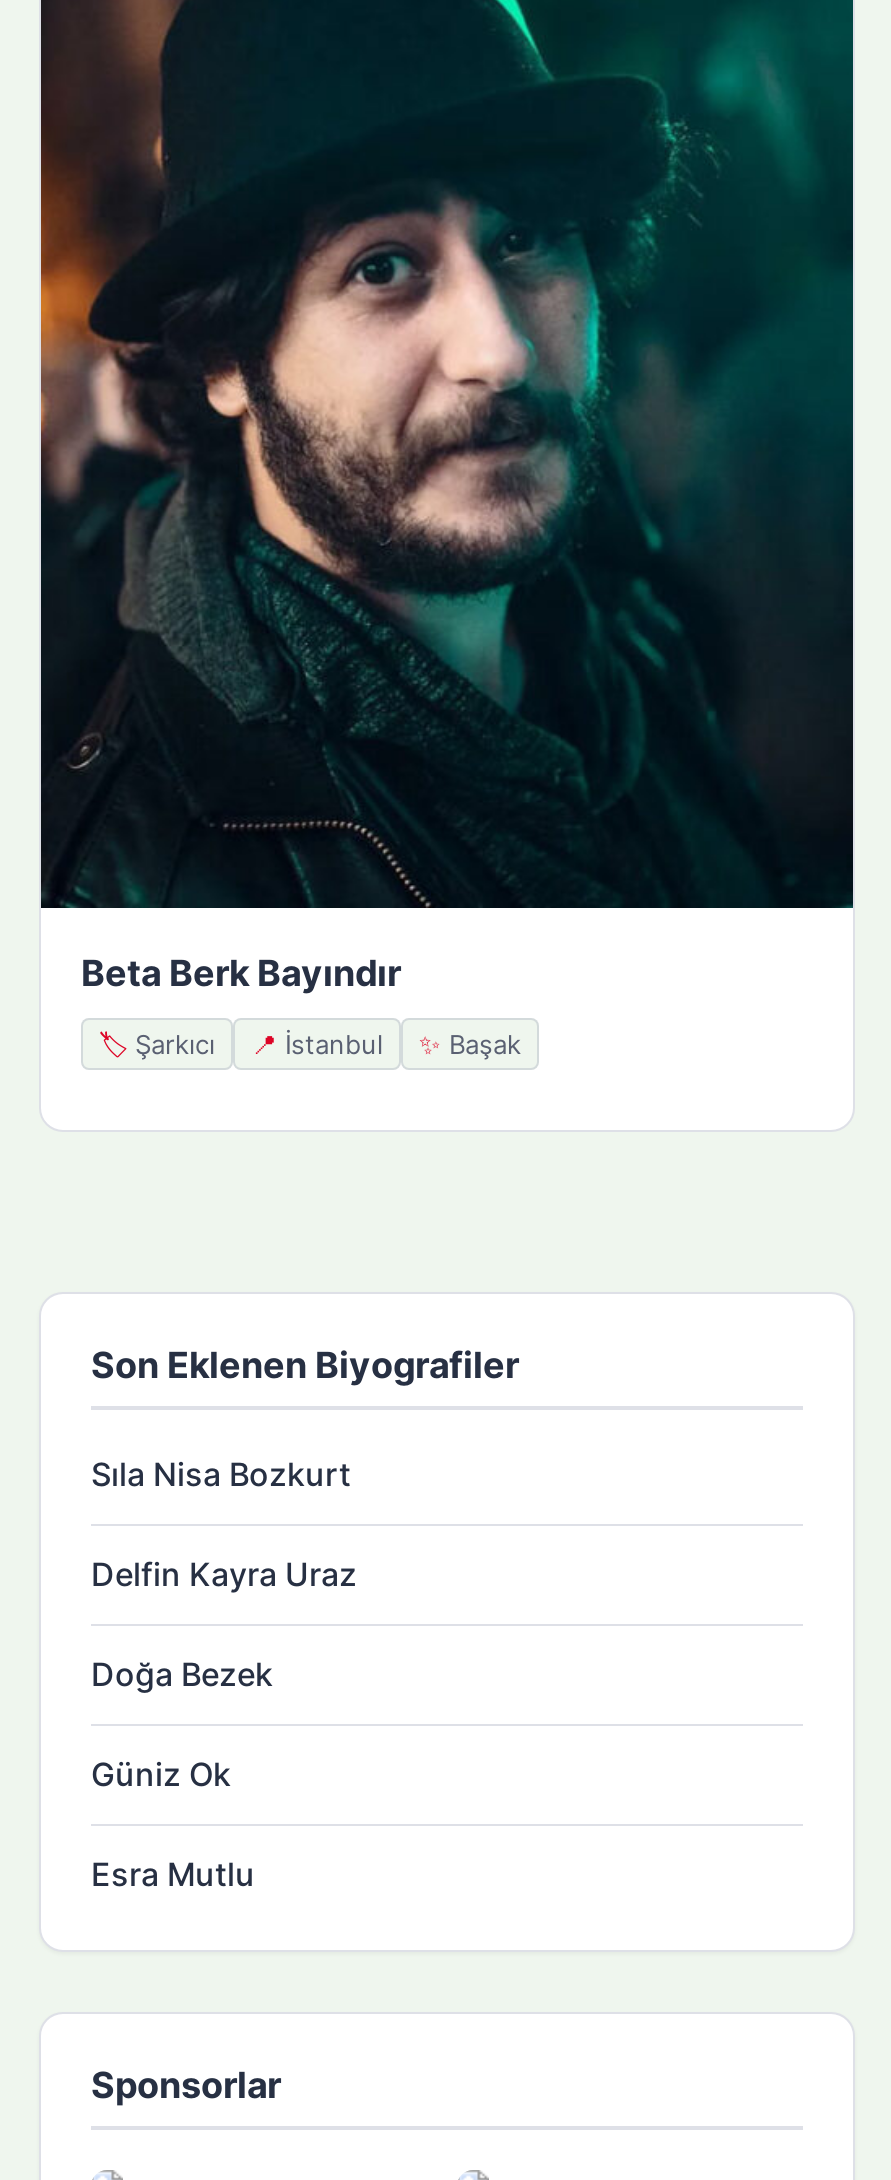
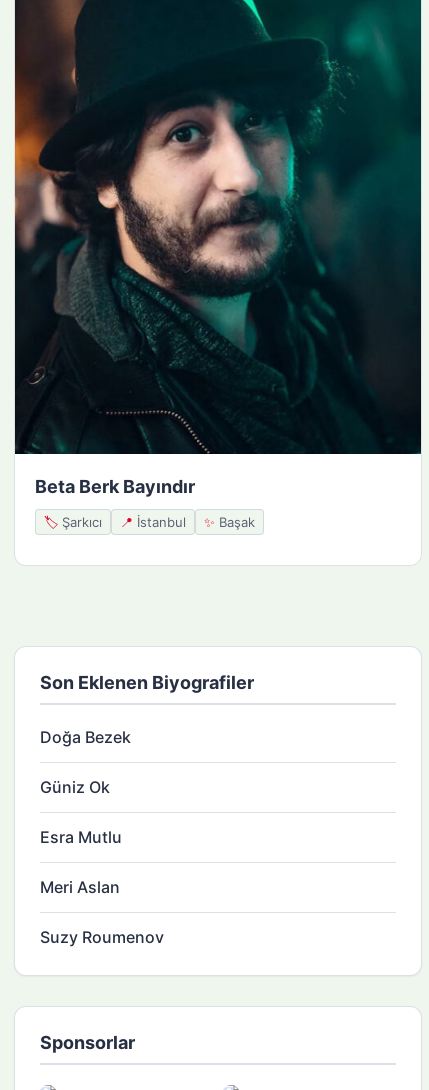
[91,1453,357,1593] Sıla Nisa Bozkurt | Delfin Kayra Uraz -> none
moved [91,1653,273,1893] -> [40,726,131,846]: Doğa Bezek | Güniz Ok | Esra Mutlu
none -> [40,876,164,946] Meri Aslan | Suzy Roumenov

